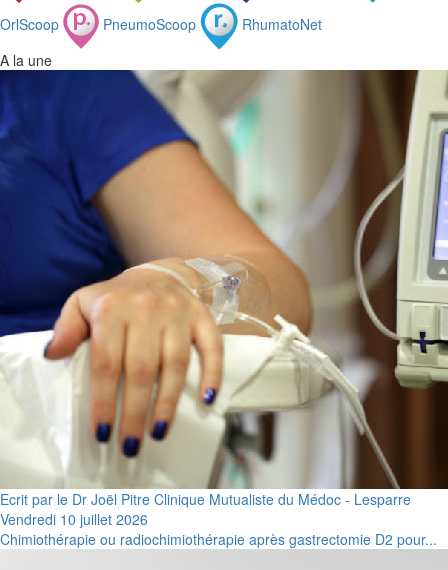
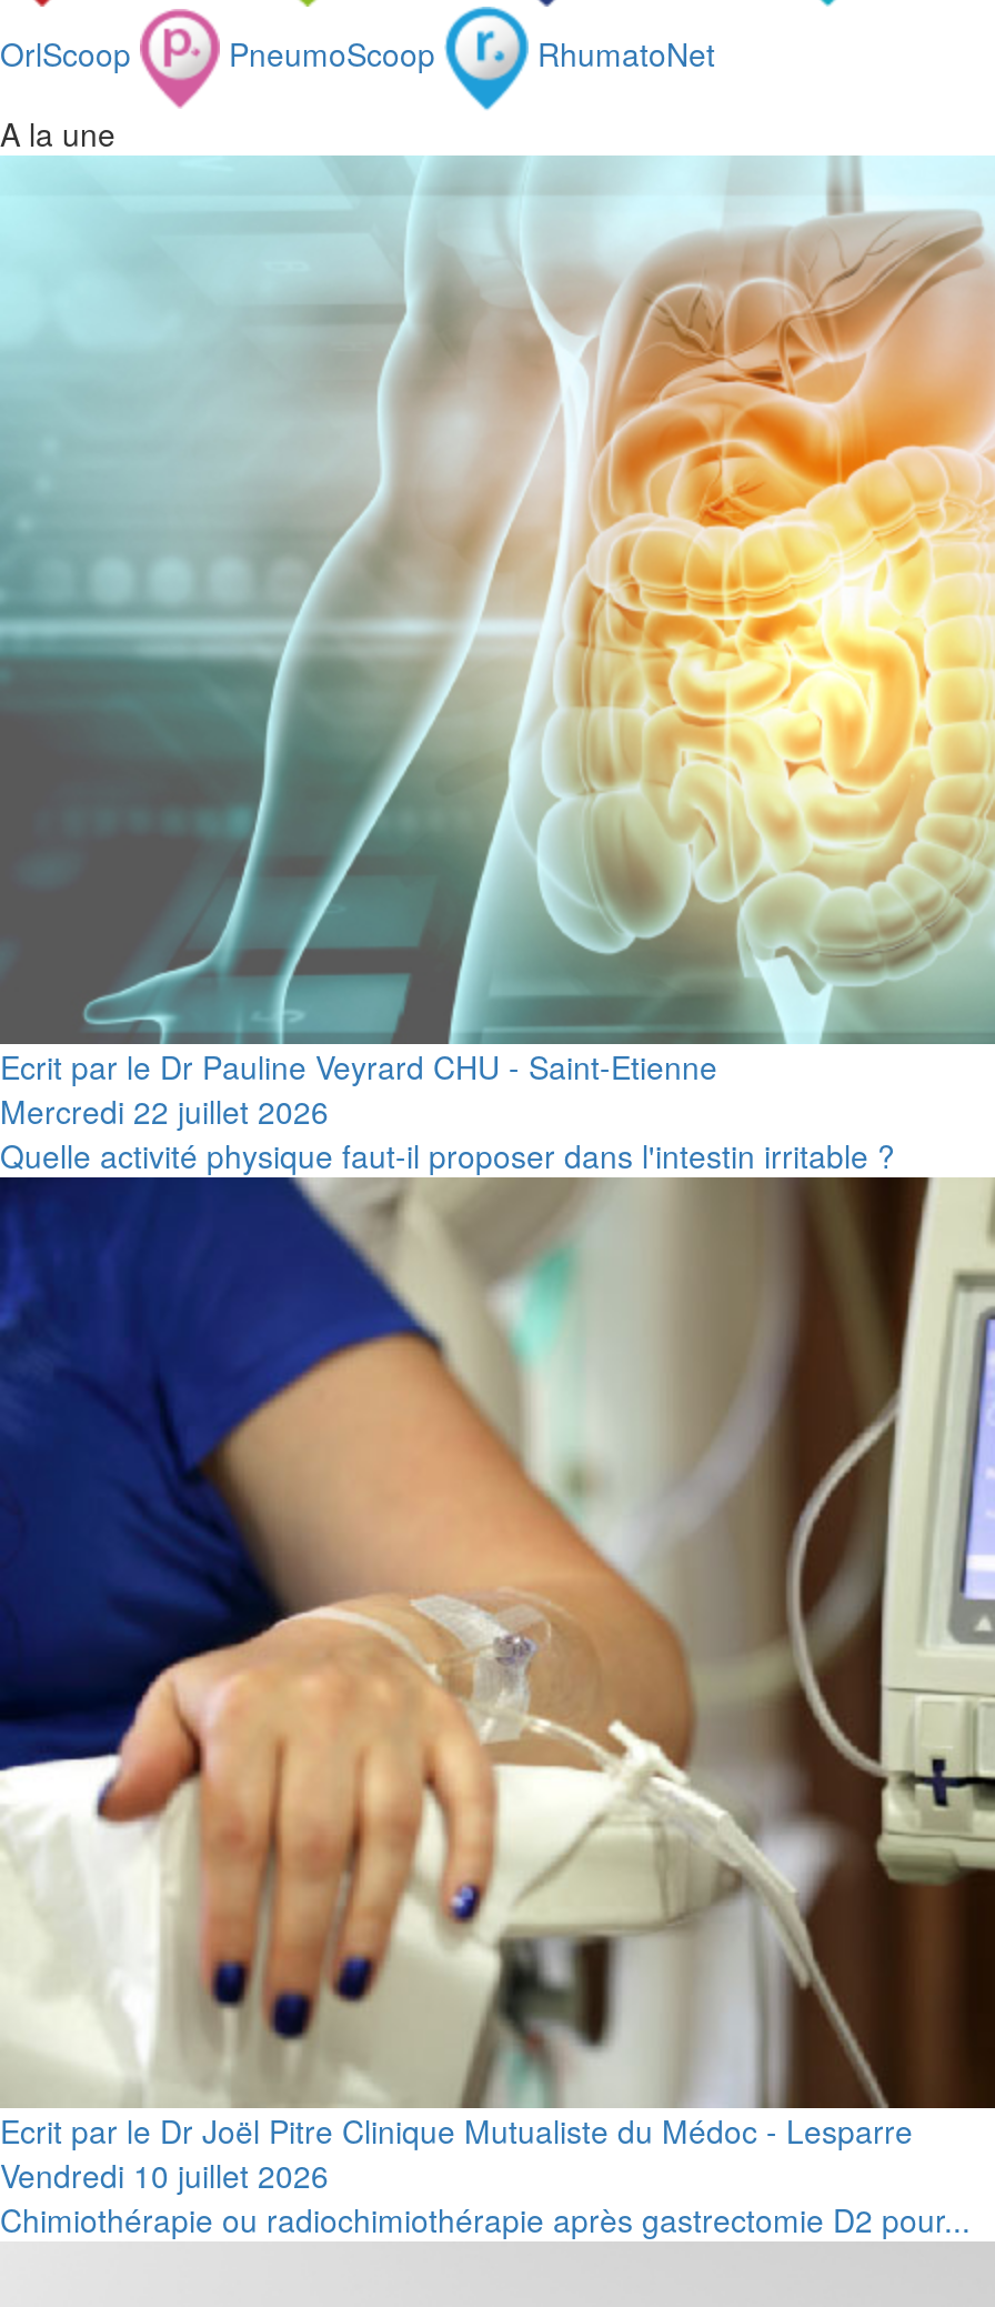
none -> [0,156,988,1178] [image] | Ecrit par le Dr Pauline Veyrard CHU - Saint-Etienne | Mercredi 22 juillet 2026 | Quelle activité physique faut-il proposer dans l'intestin irritable ?

